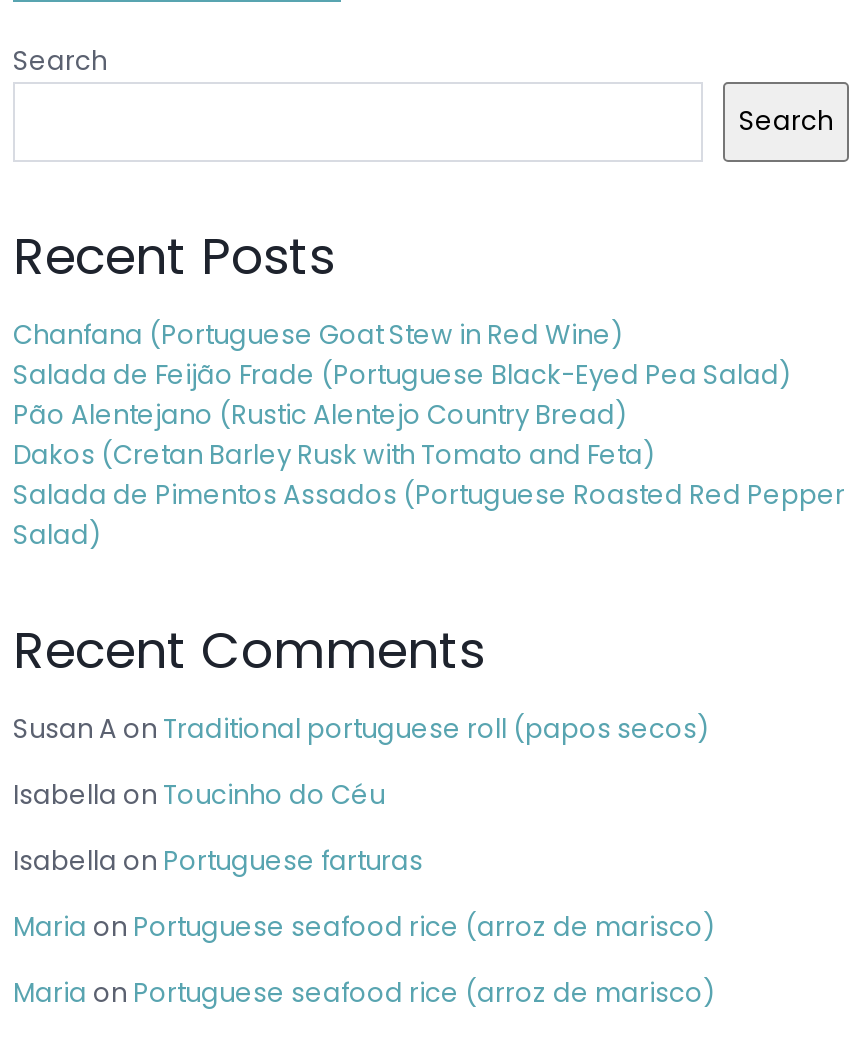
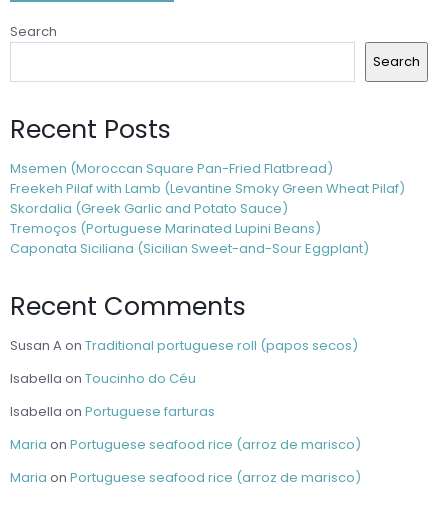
[13,316,845,554] Chanfana (Portuguese Goat Stew in Red Wine) | Salada de Feijão Frade (Portuguese Black-Eyed Pea Salad) | Pão Alentejano (Rustic Alentejo Country Bread) | Dakos (Cretan Barley Rusk with Tomato and Feta) | Salada de Pimentos Assados (Portuguese Roasted Red Pepper | Salad) -> [10,159,405,258] Msemen (Moroccan Square Pan-Fried Flatbread) | Freekeh Pilaf with Lamb (Levantine Smoky Green Wheat Pilaf) | Skordalia (Greek Garlic and Potato Sauce) | Tremoços (Portuguese Marinated Lupini Beans) | Caponata Siciliana (Sicilian Sweet-and-Sour Eggplant)

